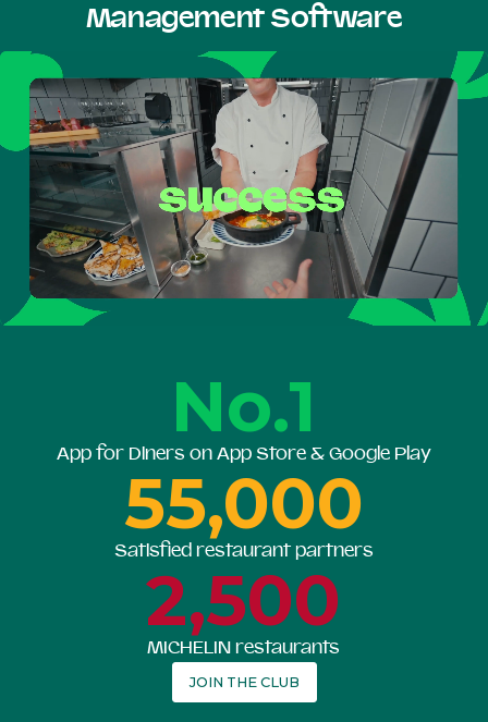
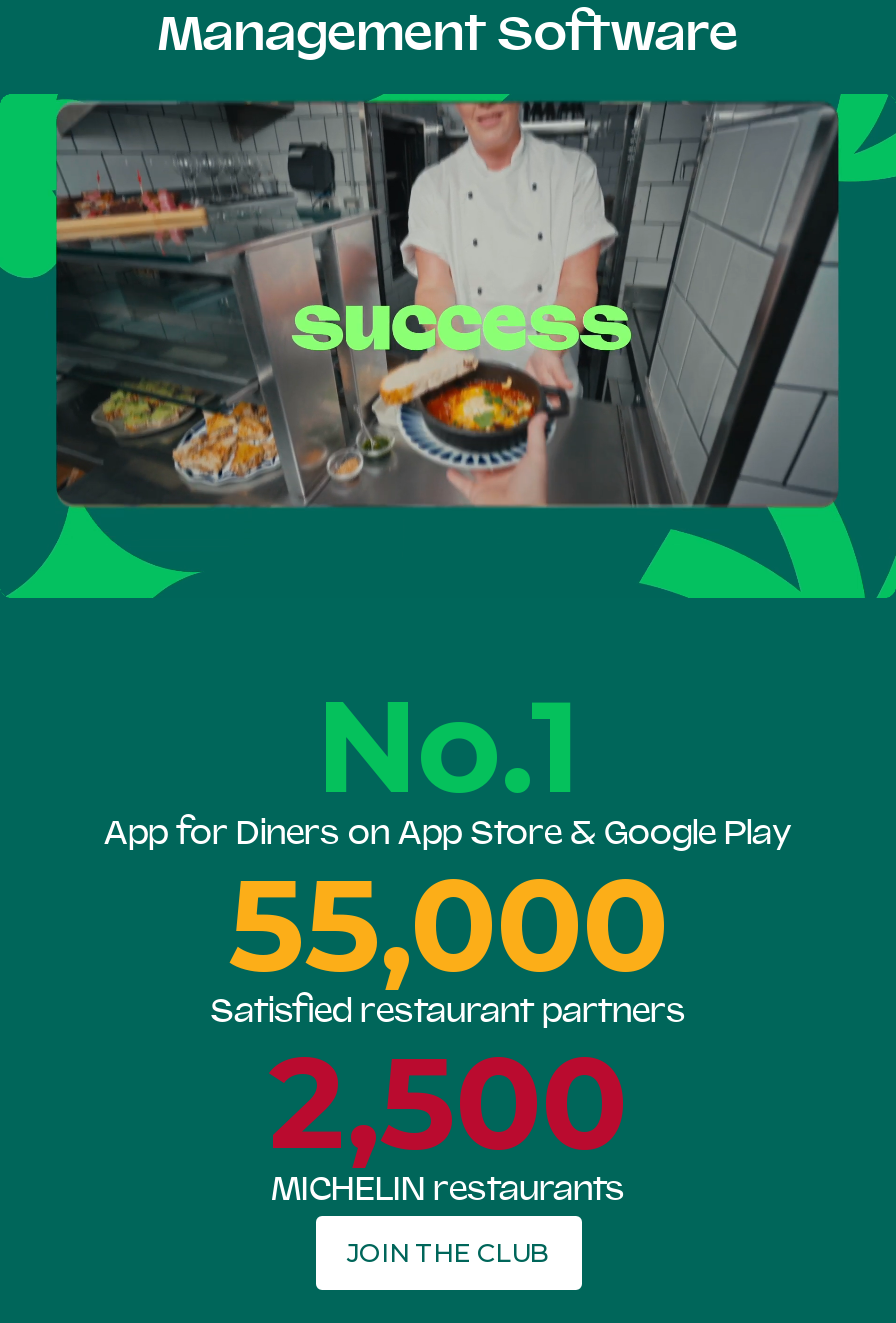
[28,54,459,299] [image] -> [54,100,842,548] [image]

